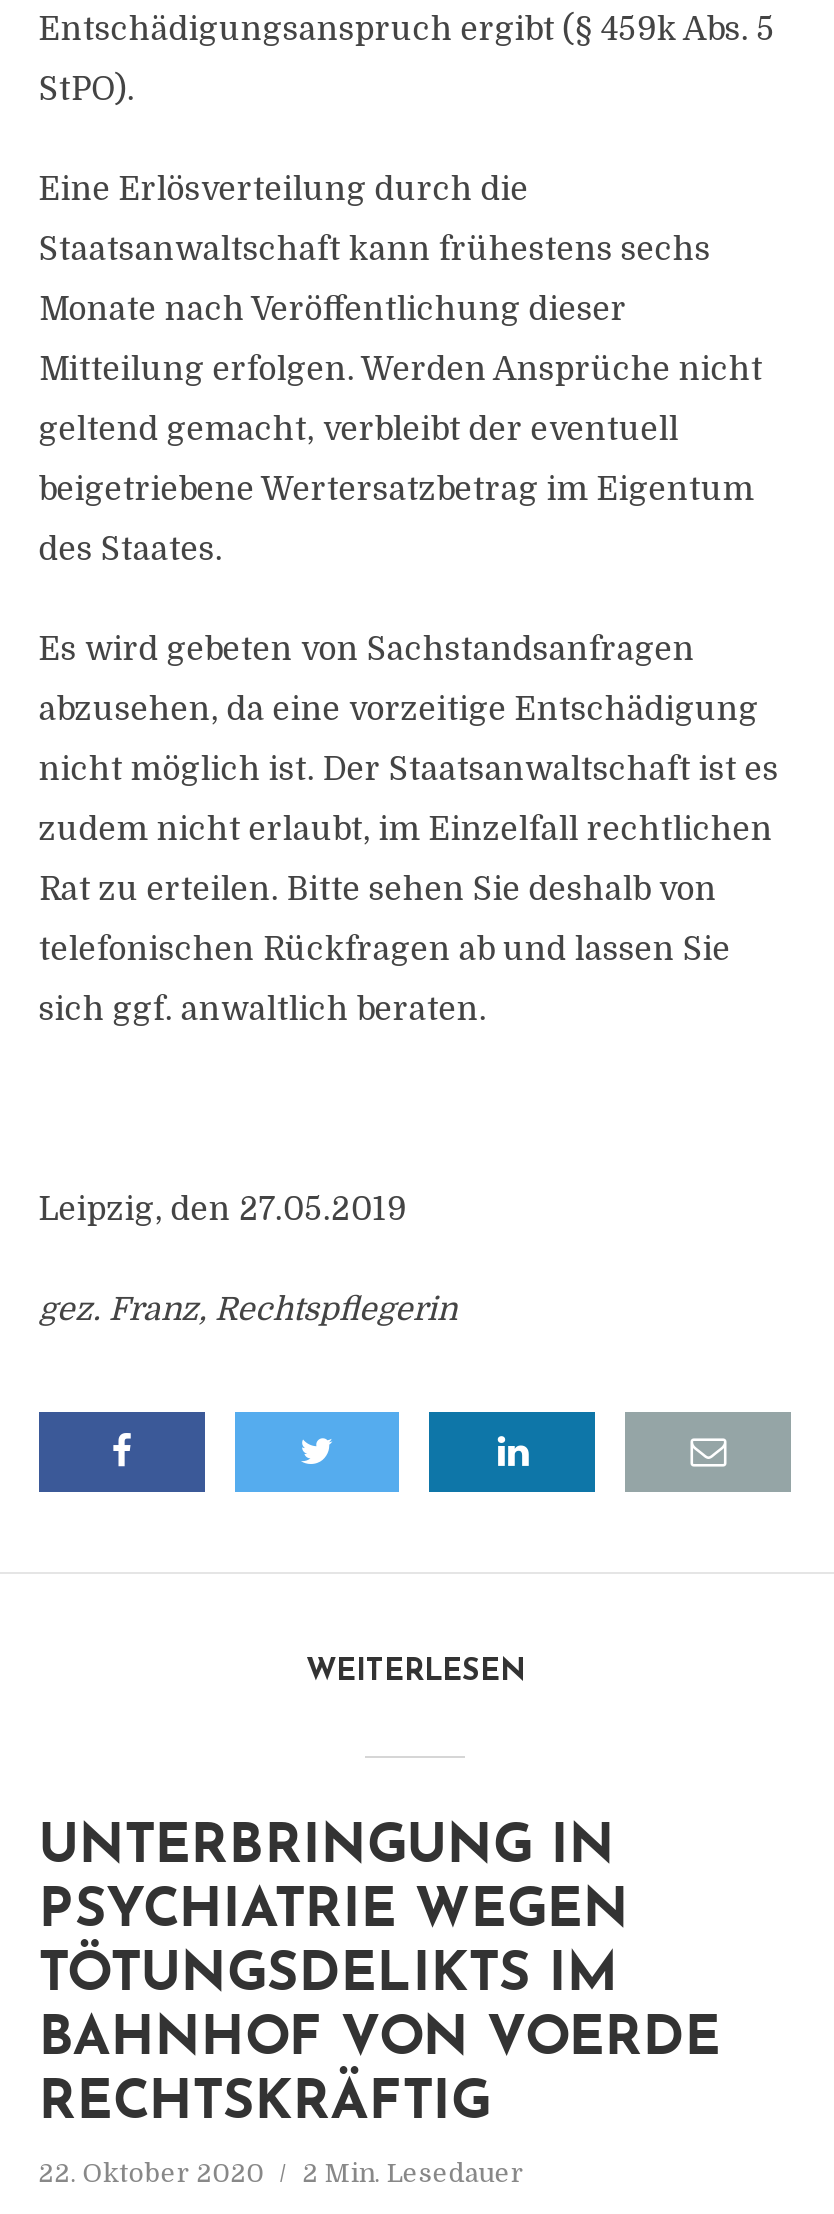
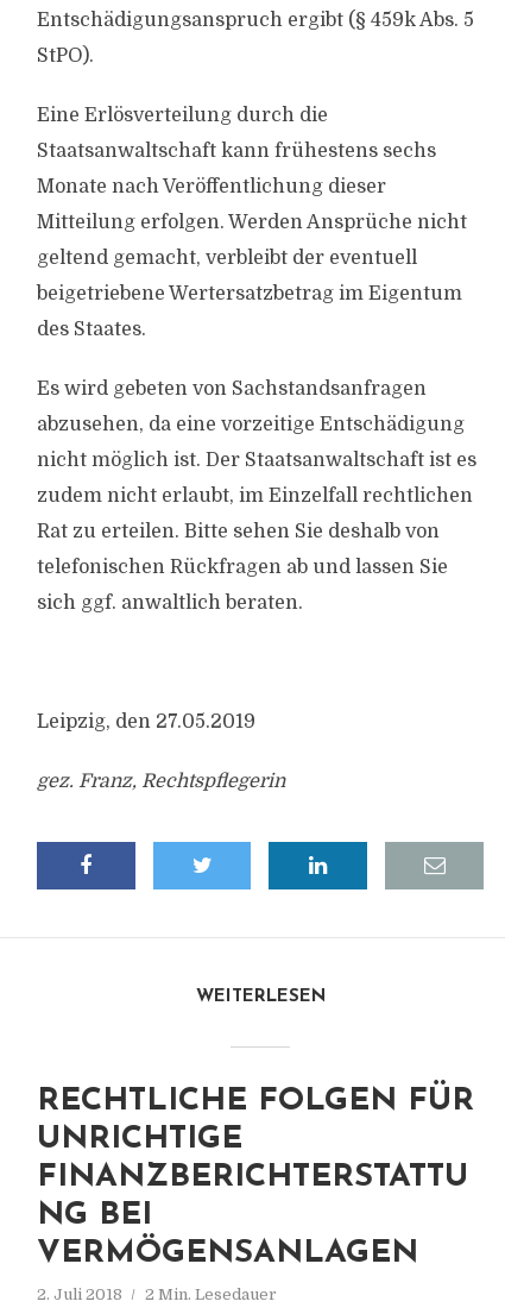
[39,1822,721,2132] UNTERBRINGUNG IN | PSYCHIATRIE WEGEN | TÖTUNGSDELIKTS IM | BAHNHOF VON VOERDE | RECHTSKRÄFTIG -> [37,1086,474,1270] RECHTLICHE FOLGEN FÜR | UNRICHTIGE | FINANZBERICHTERSTATTU | NG BEI | VERMÖGENSANLAGEN
[39,2158,525,2188] 22. Oktober 2020 2 Min. Lesedauer -> [37,1285,277,1303] 2. Juli 2018 2 Min. Lesedauer

